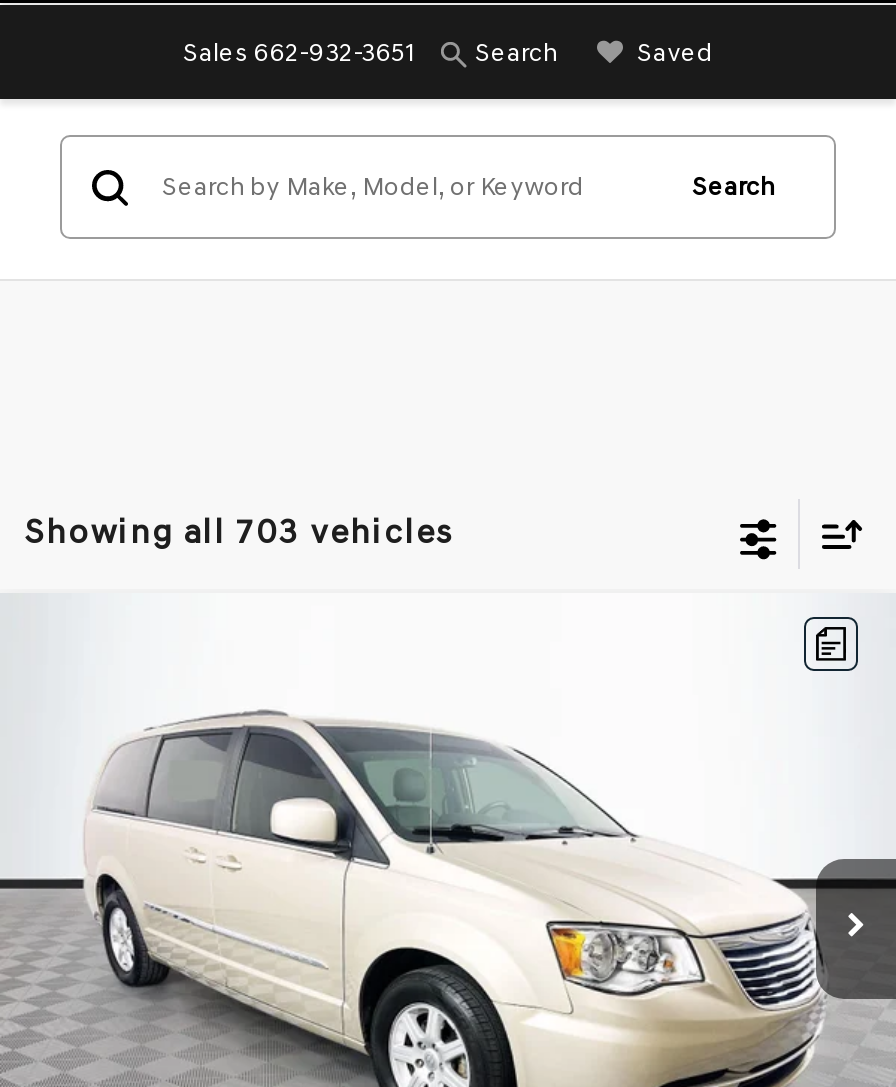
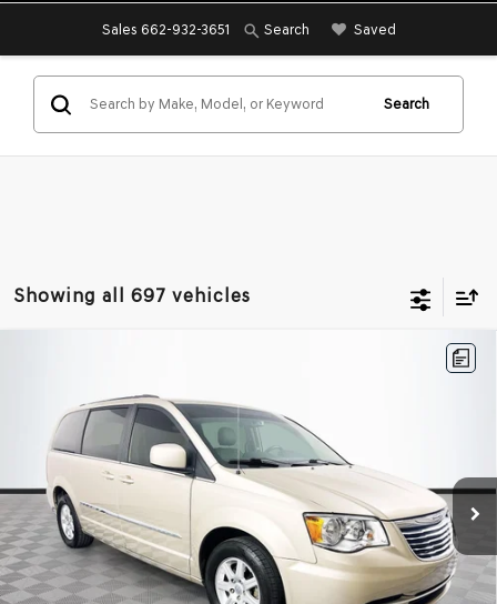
[24,511,452,553] Showing all 703 vehicles -> [13,284,251,308] Showing all 697 vehicles

